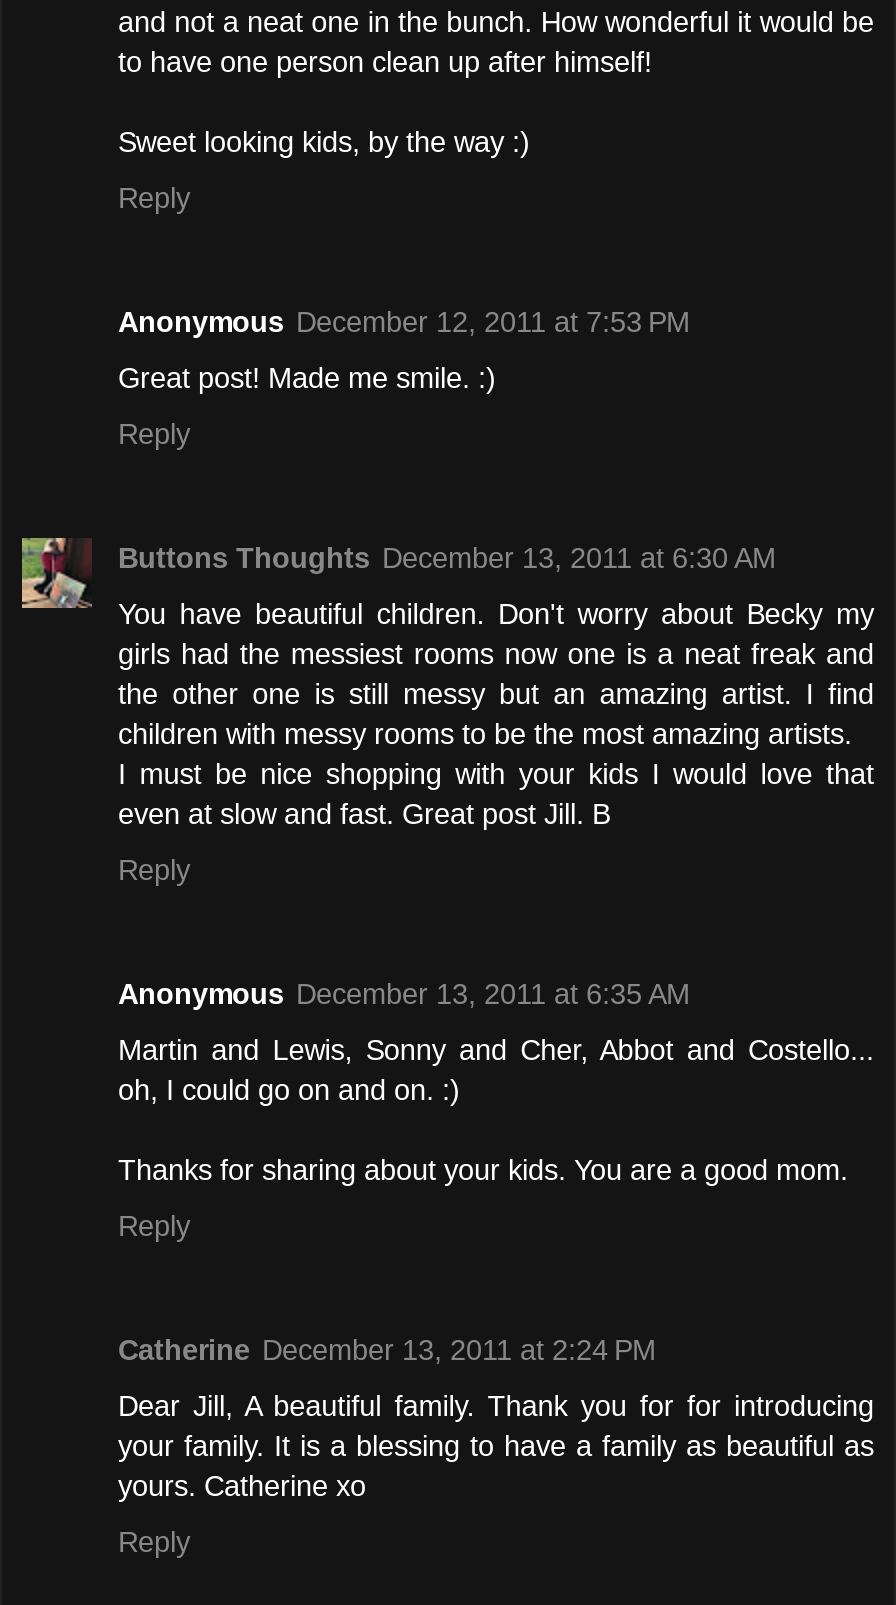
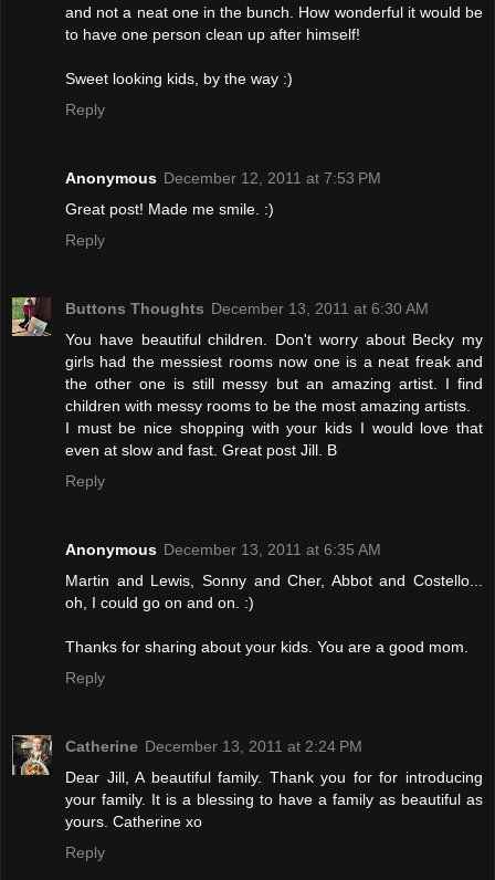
none -> [11,734,53,776] [image]

